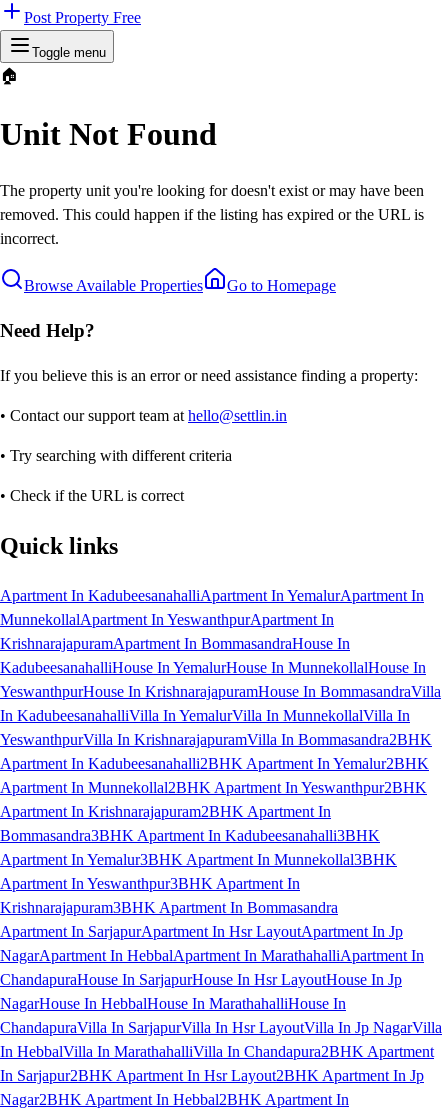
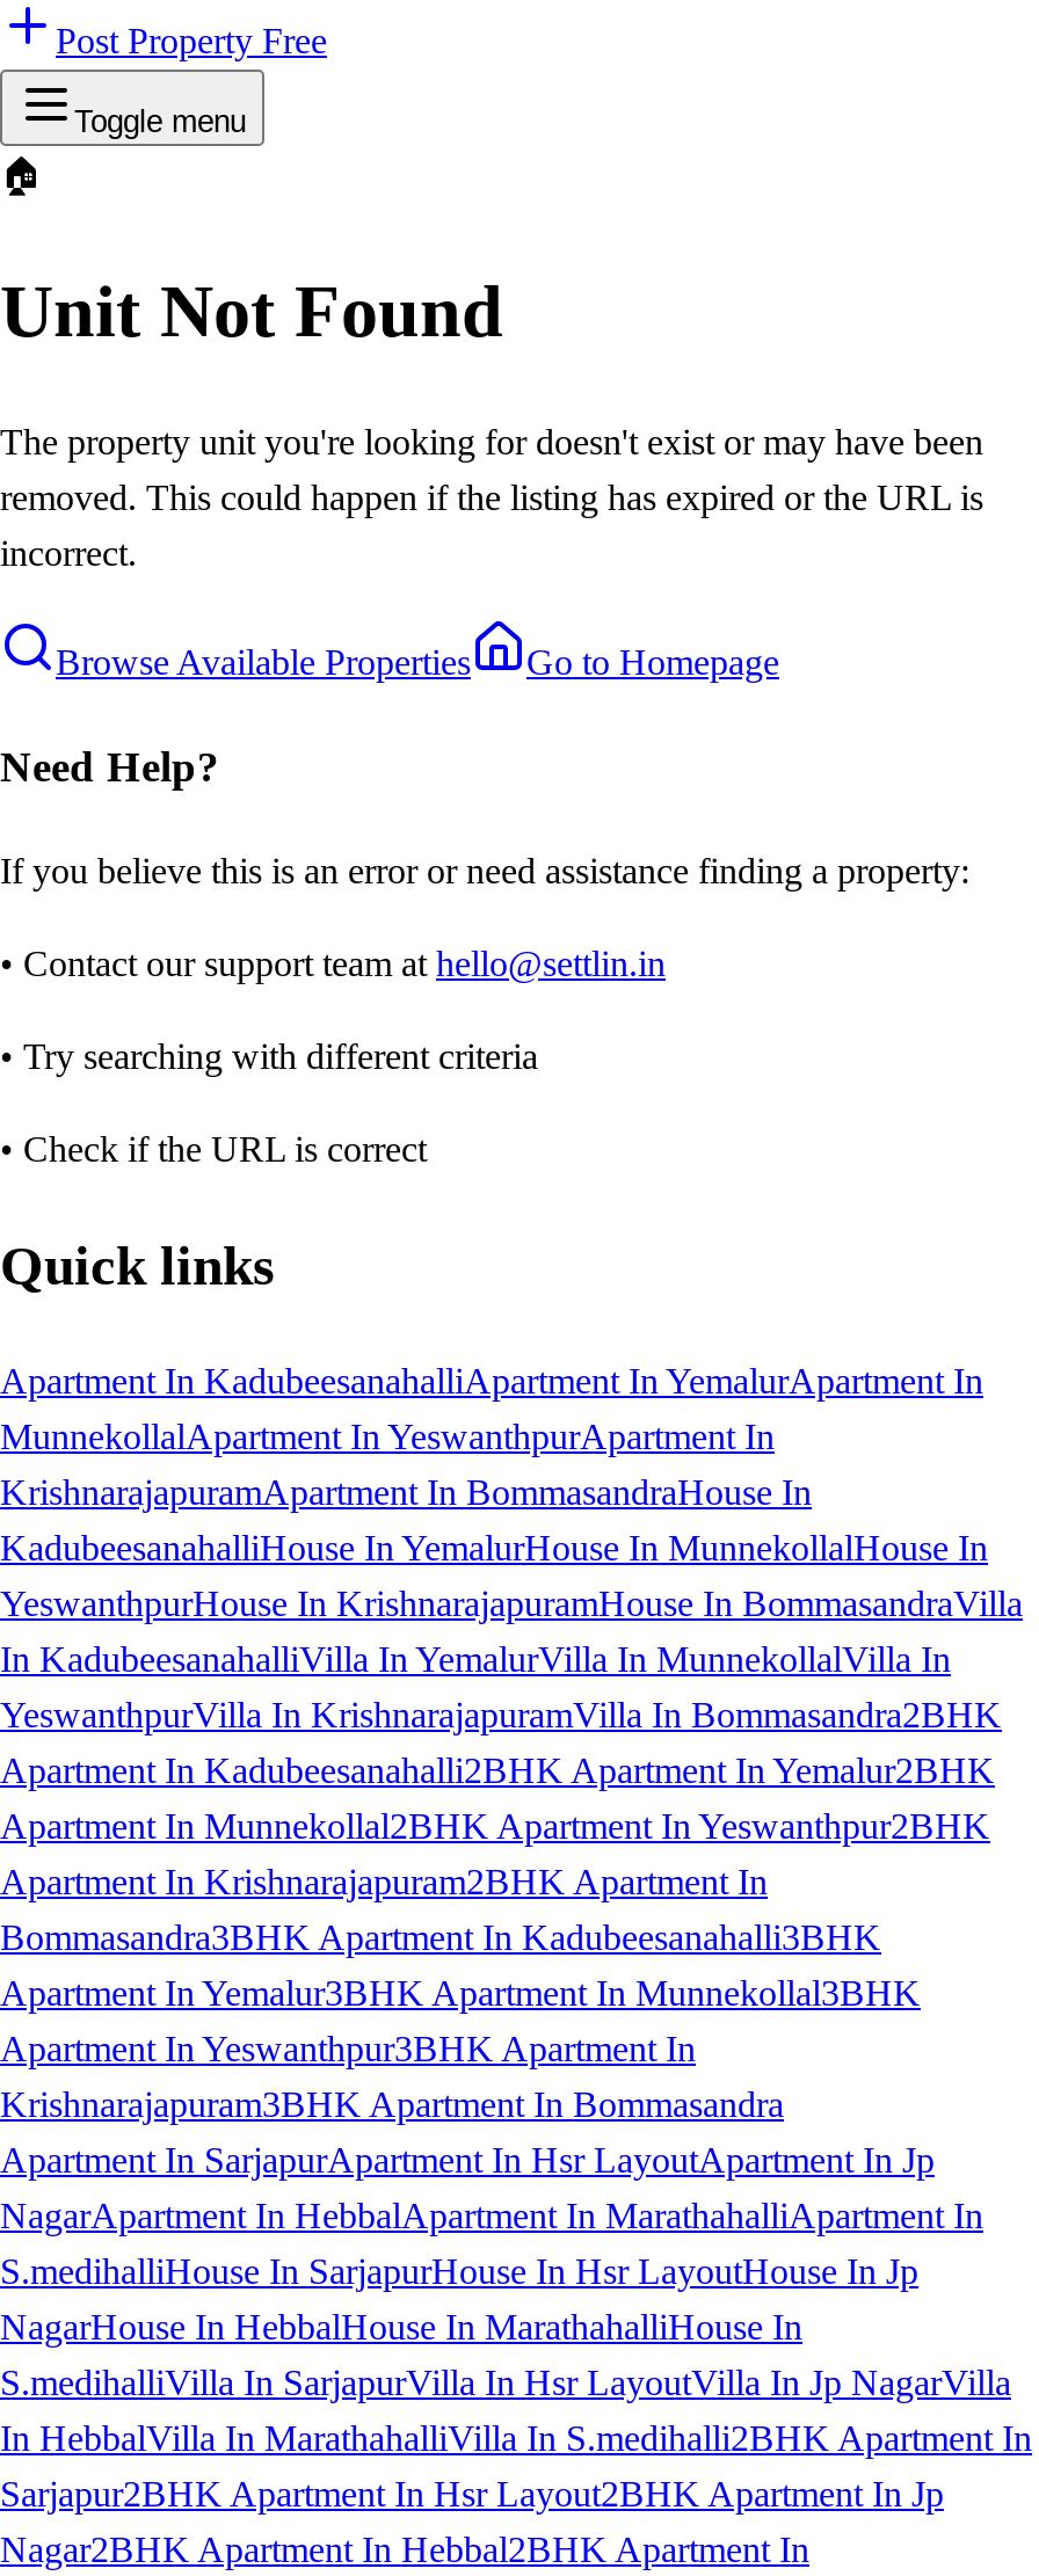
[0,971,402,988] ChandapuraHouse In SarjapurHouse In Hsr LayoutHouse In Jp -> [0,2250,918,2290] S.medihalliHouse In SarjapurHouse In Hsr LayoutHouse In Jp
[0,1019,442,1084] ChandapuraVilla In SarjapurVilla In Hsr LayoutVilla In Jp NagarVilla | In HebbalVilla In MarathahalliVilla In Chandapura2BHK Apartment | In Sarjapur2BHK Apartment In Hsr Layout2BHK Apartment In Jp -> [0,2362,1032,2512] S.medihalliVilla In SarjapurVilla In Hsr LayoutVilla In Jp NagarVilla | In HebbalVilla In MarathahalliVilla In S.medihalli2BHK Apartment In | Sarjapur2BHK Apartment In Hsr Layout2BHK Apartment In Jp

